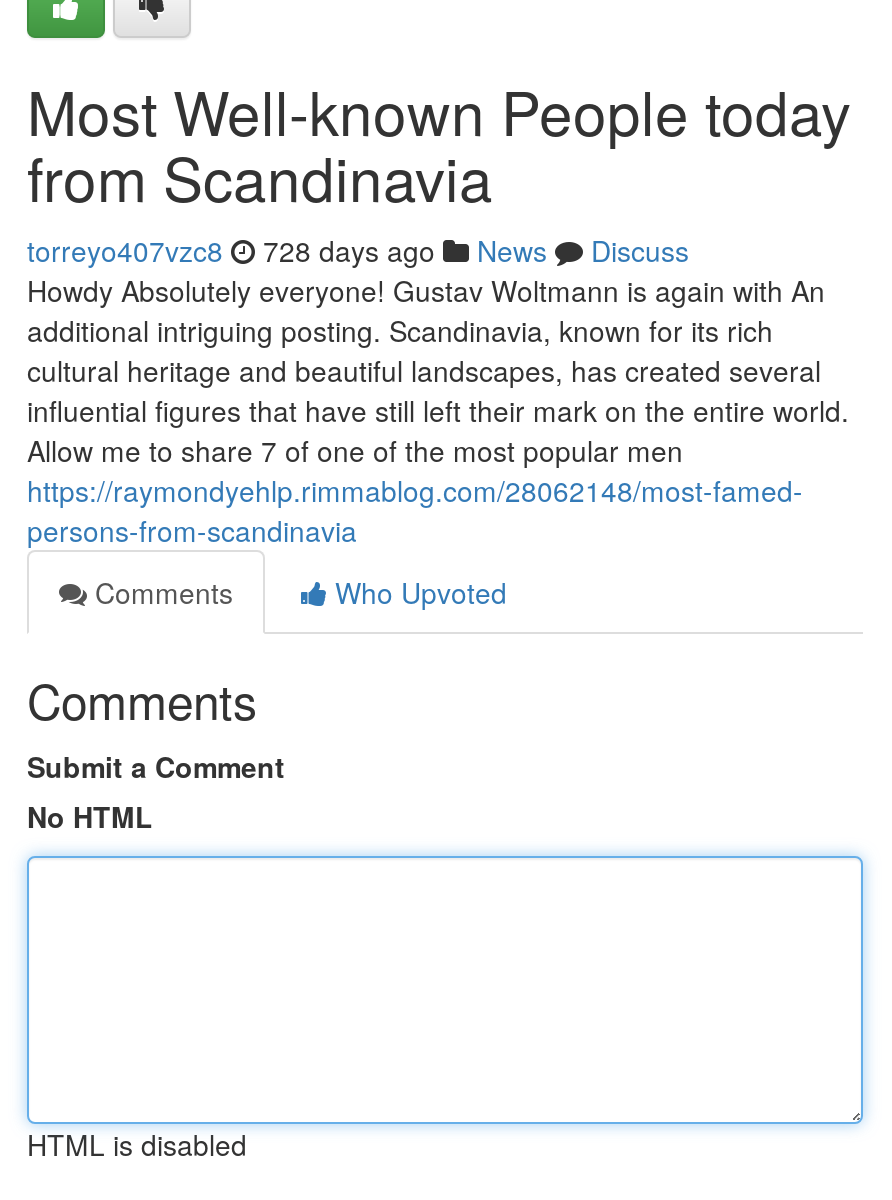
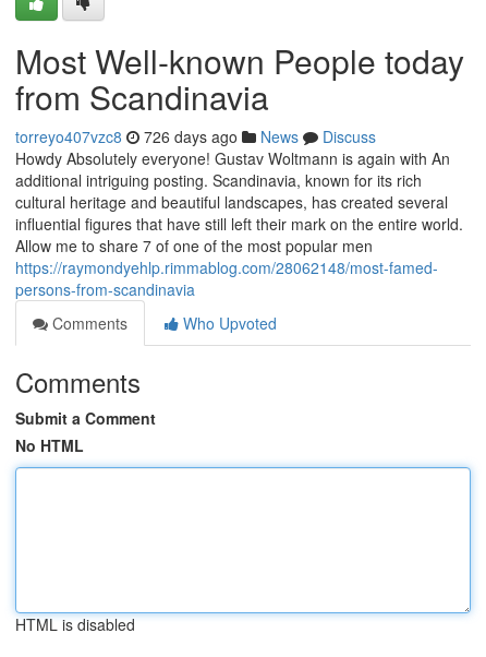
[27,230,689,270] torreyo407vzc8 728 days ago News Discuss -> [15,126,376,147] torreyo407vzc8 726 days ago News Discuss

